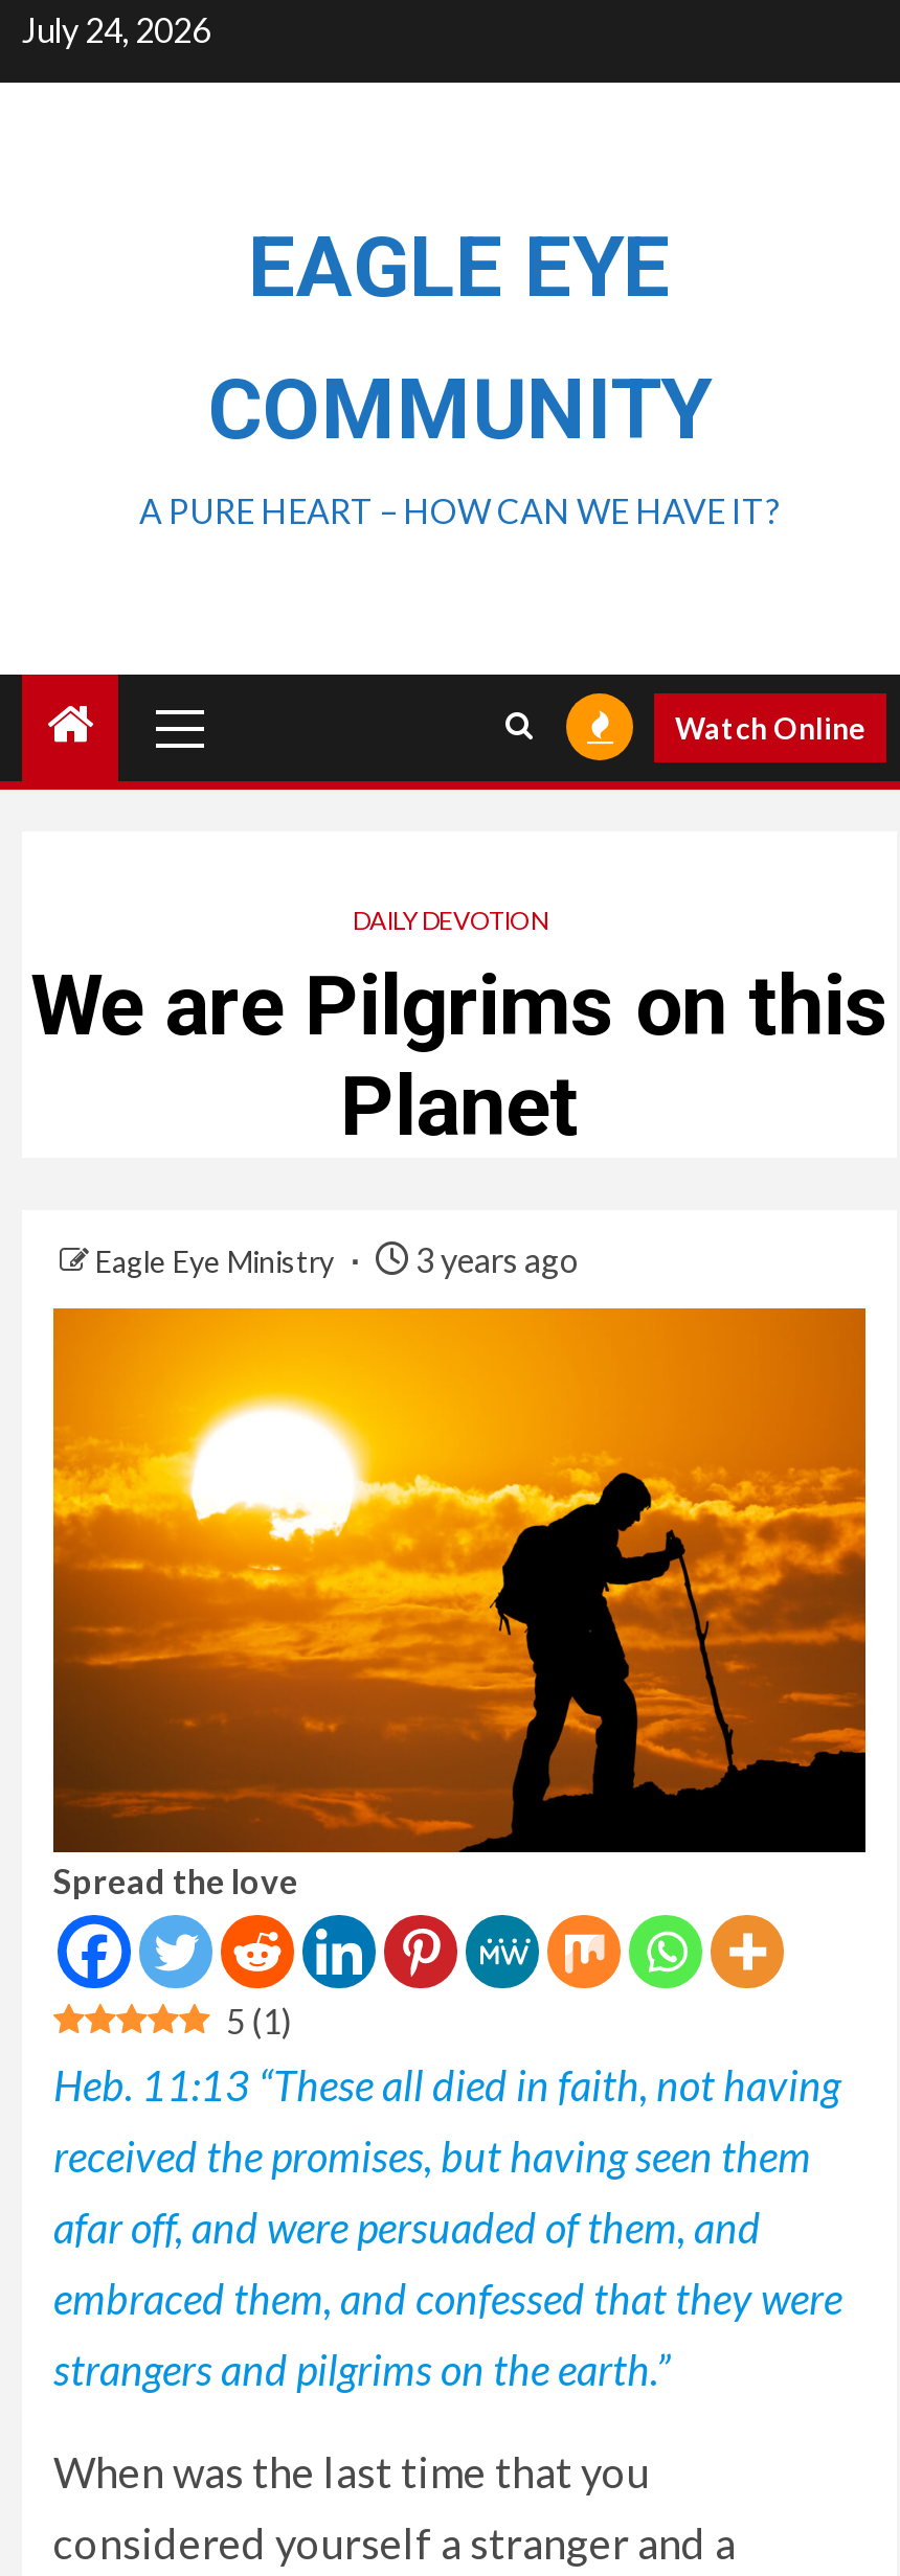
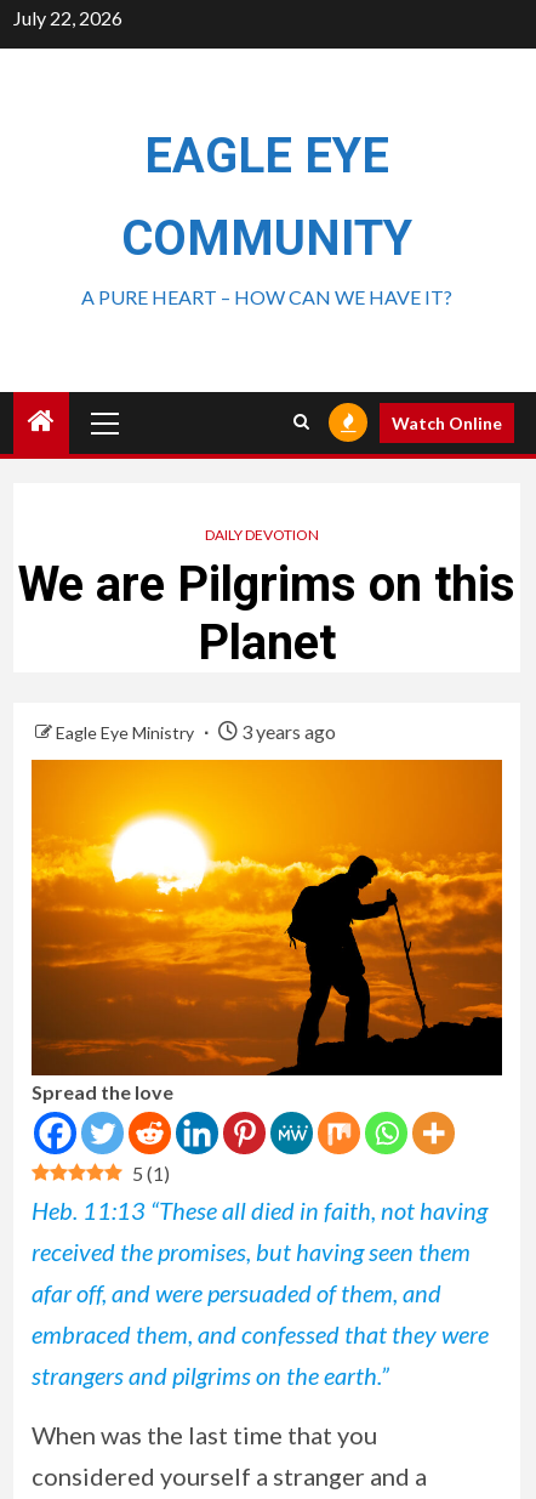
[22,10,210,50] July 24, 2026 -> [13,6,122,29] July 22, 2026

